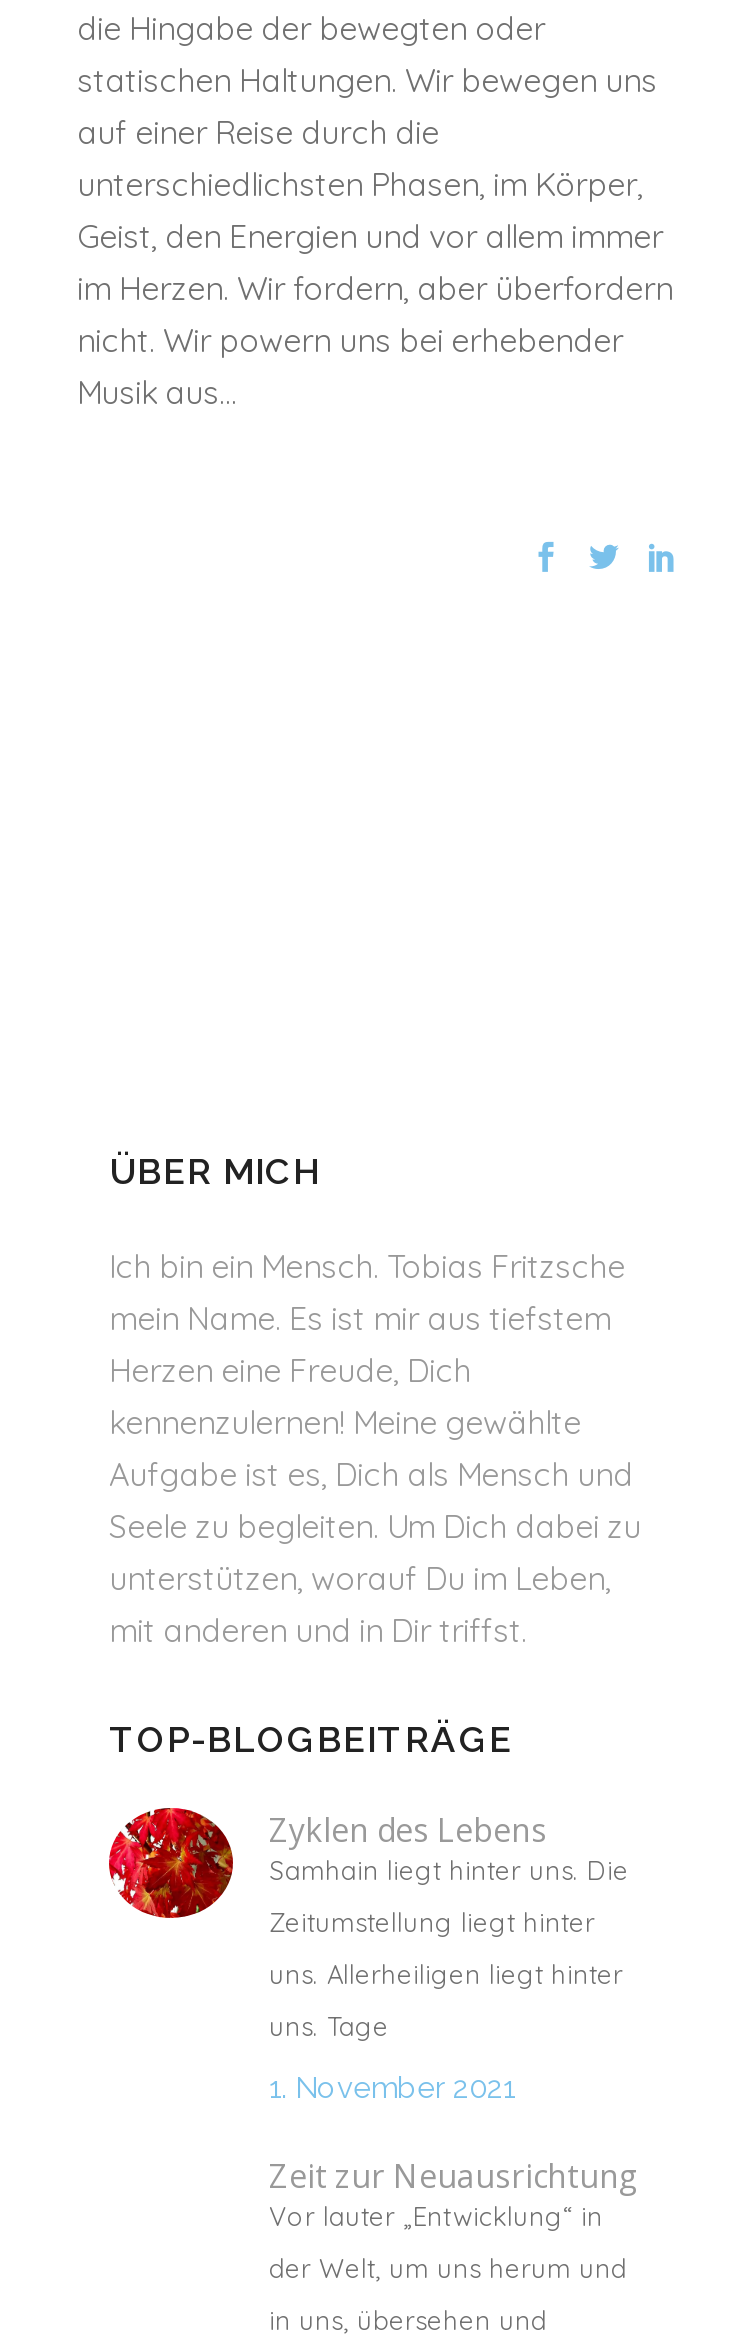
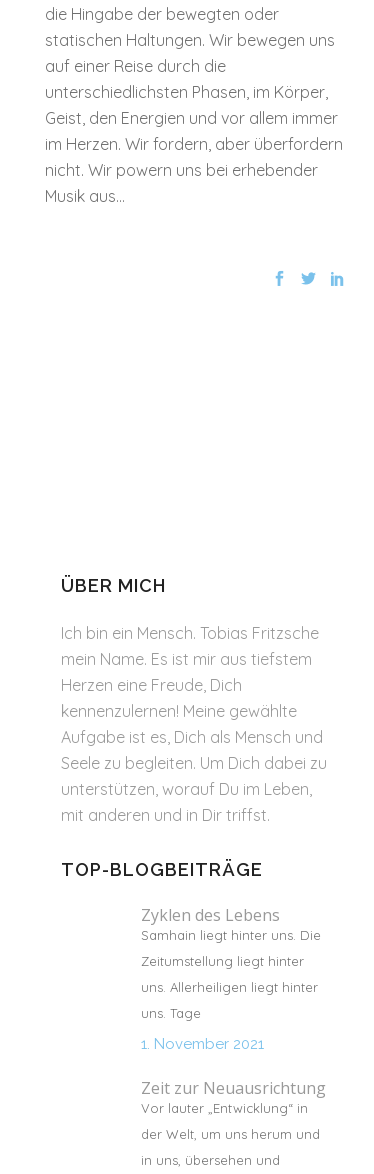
[107,1806,235,1920] [image] -> none

